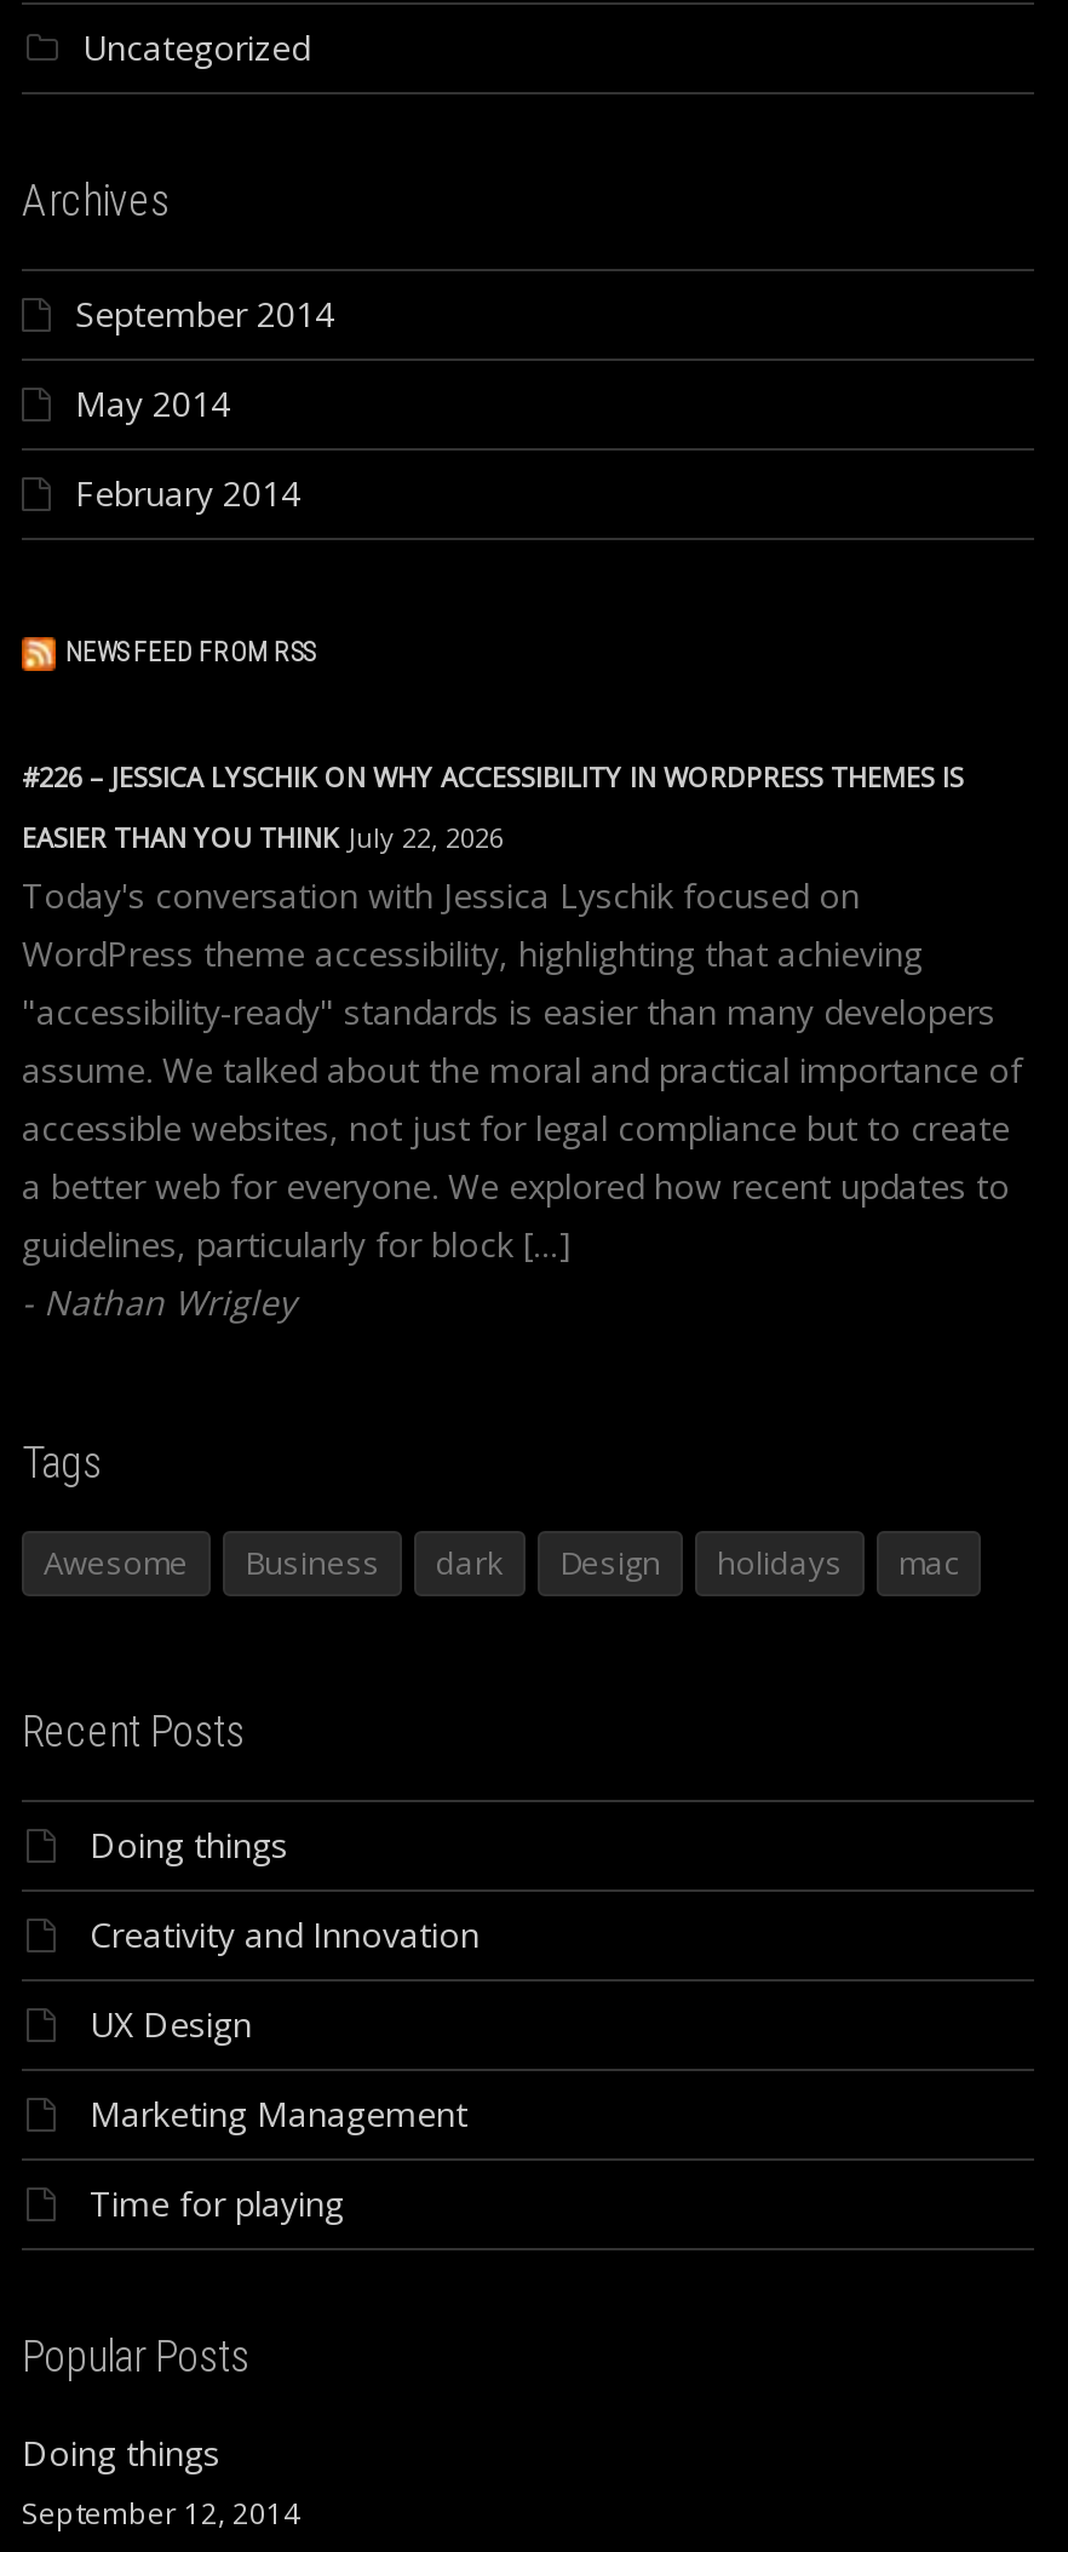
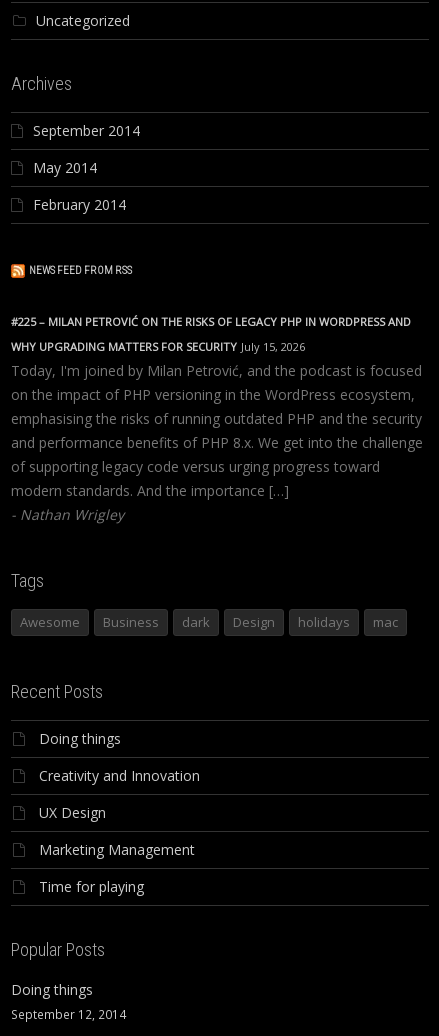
[22,757,964,794] #226 – JESSICA LYSCHIK ON WHY ACCESSIBILITY IN WORDPRESS THEMES IS -> [11,314,411,329] #225 – MILAN PETROVIĆ ON THE RISKS OF LEGACY PHP IN WORDPRESS AND
[22,818,1022,1266] EASIER THAN YOU THINK July 22, 2026 | Today's conversation with Jessica Lyschik focused on | WordPress theme accessibility, highlighting that achieving | "accessibility-ready" standards is easier than many developers | assume. We talked about the moral and practical importance of | accessible websites, not just for legal compliance but to create | a better web for everyone. We explored how recent updates to | guidelines, particularly for block […] -> [11,339,423,500] WHY UPGRADING MATTERS FOR SECURITY July 15, 2026 | Today, I'm joined by Milan Petrović, and the podcast is focused | on the impact of PHP versioning in the WordPress ecosystem, | emphasising the risks of running outdated PHP and the security | and performance benefits of PHP 8.x. We get into the challenge | of supporting legacy code versus urging progress toward | modern standards. And the importance […]

